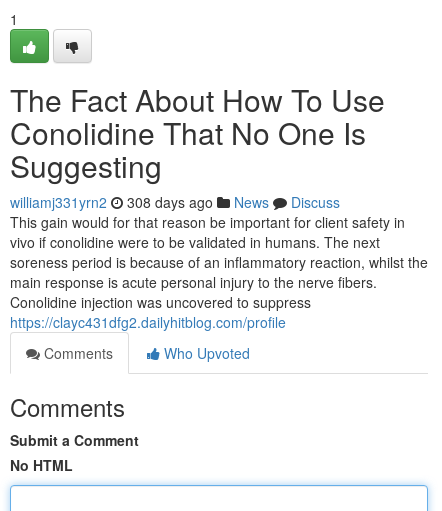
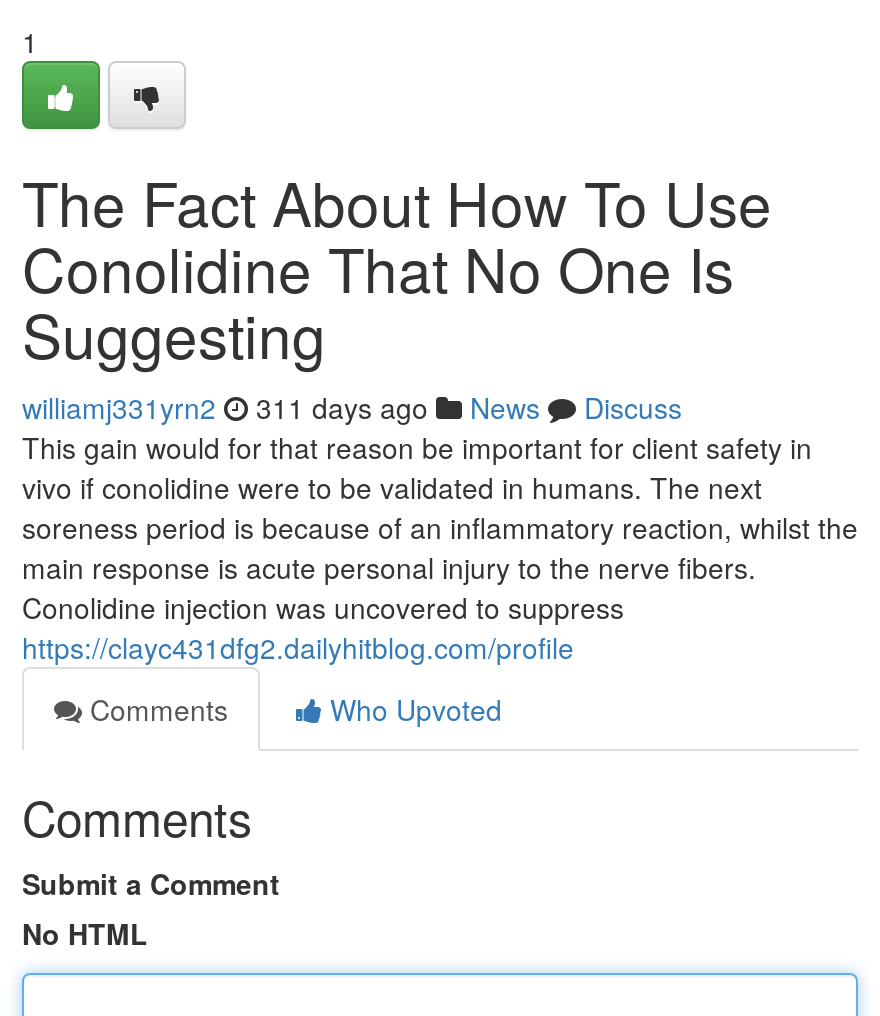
[10,192,340,212] williamj331yrn2 308 days ago News Discuss -> [22,387,682,427] williamj331yrn2 311 days ago News Discuss

